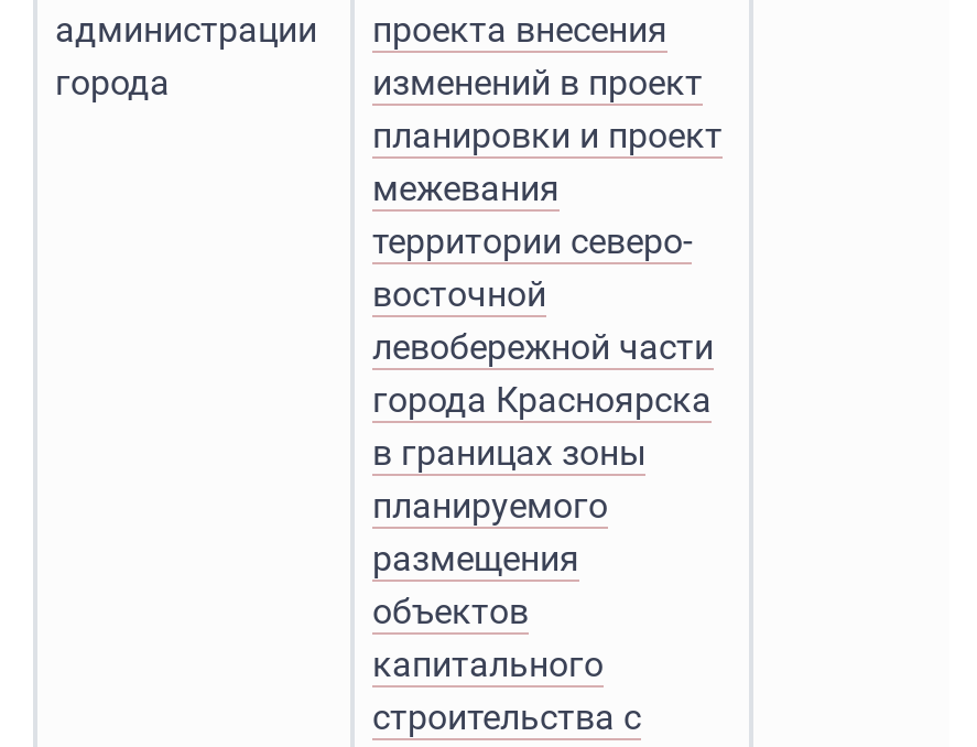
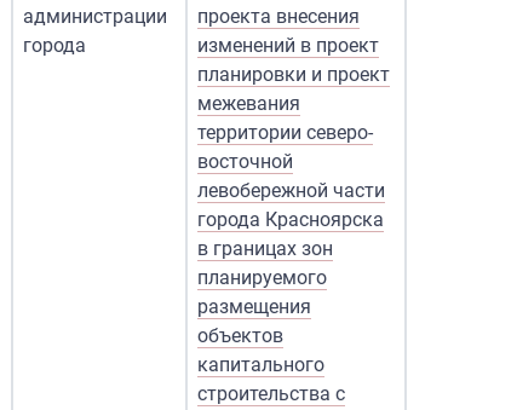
[372,432,645,474] в границах зоны -> [197,237,333,260] в границах зон

